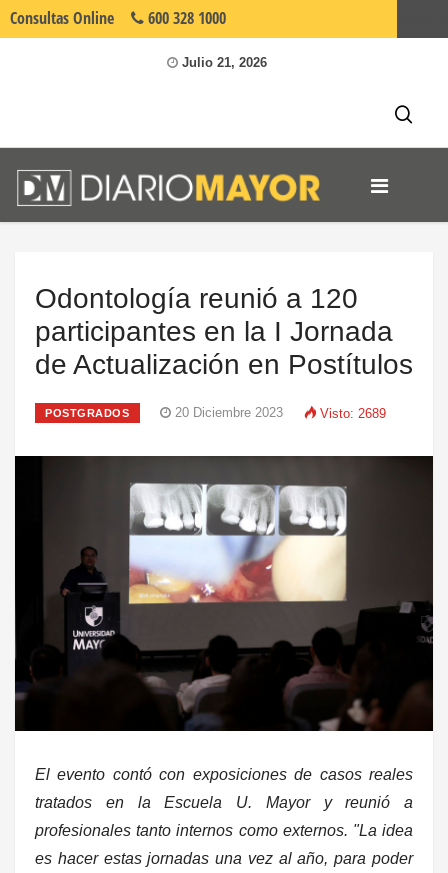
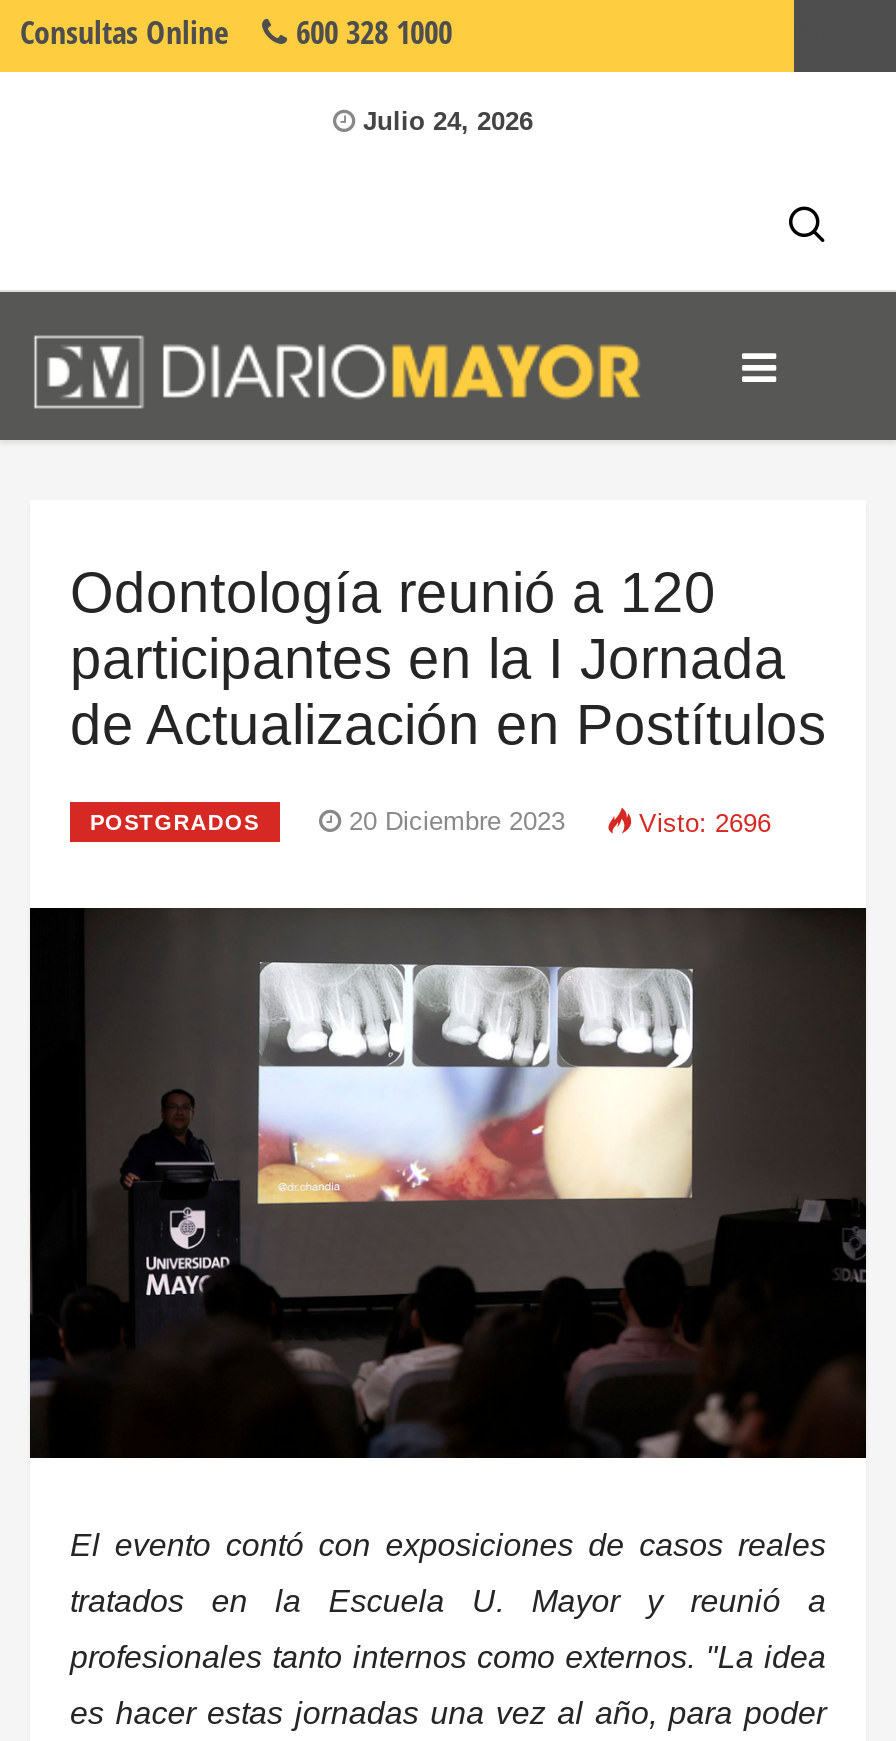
[177,55,266,70] Julio 21, 2026 -> [355,106,533,136] Julio 24, 2026
[319,406,385,421] Visto: 2689 -> [639,808,771,838] Visto: 2696

